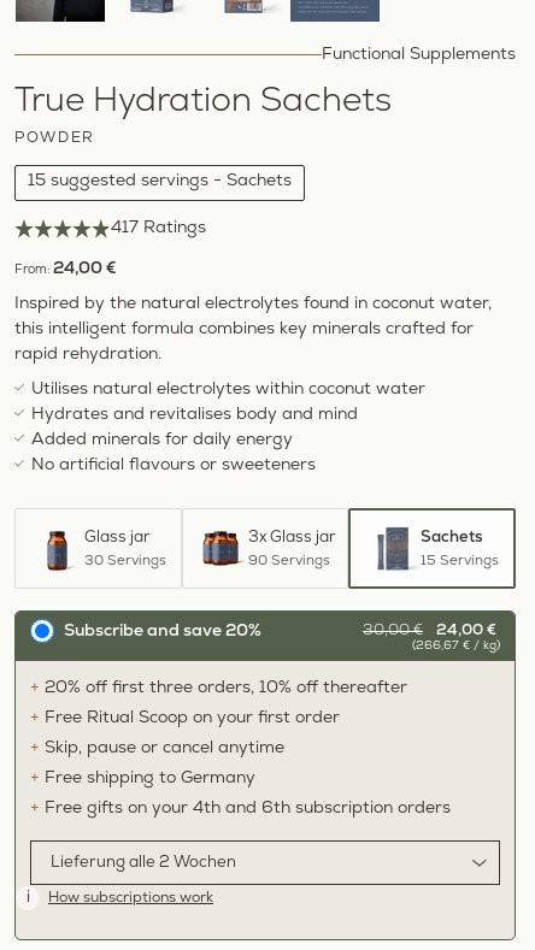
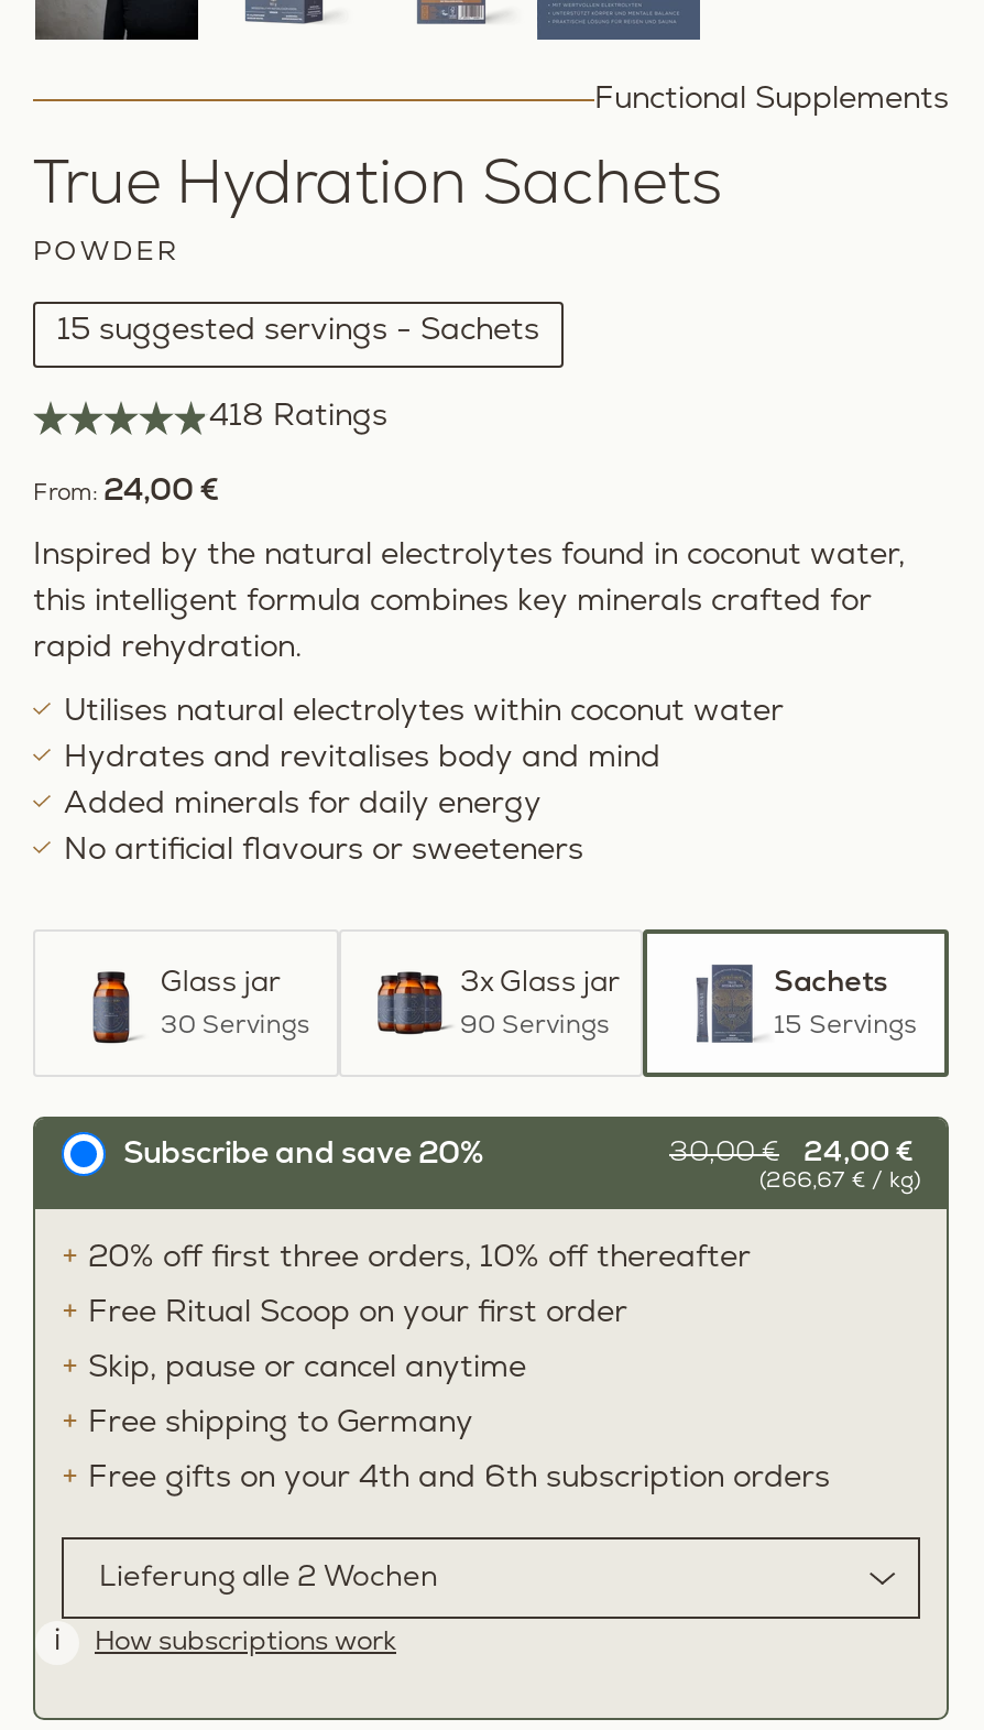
[111,219,206,237] 417 Ratings -> [209,401,387,434] 418 Ratings

